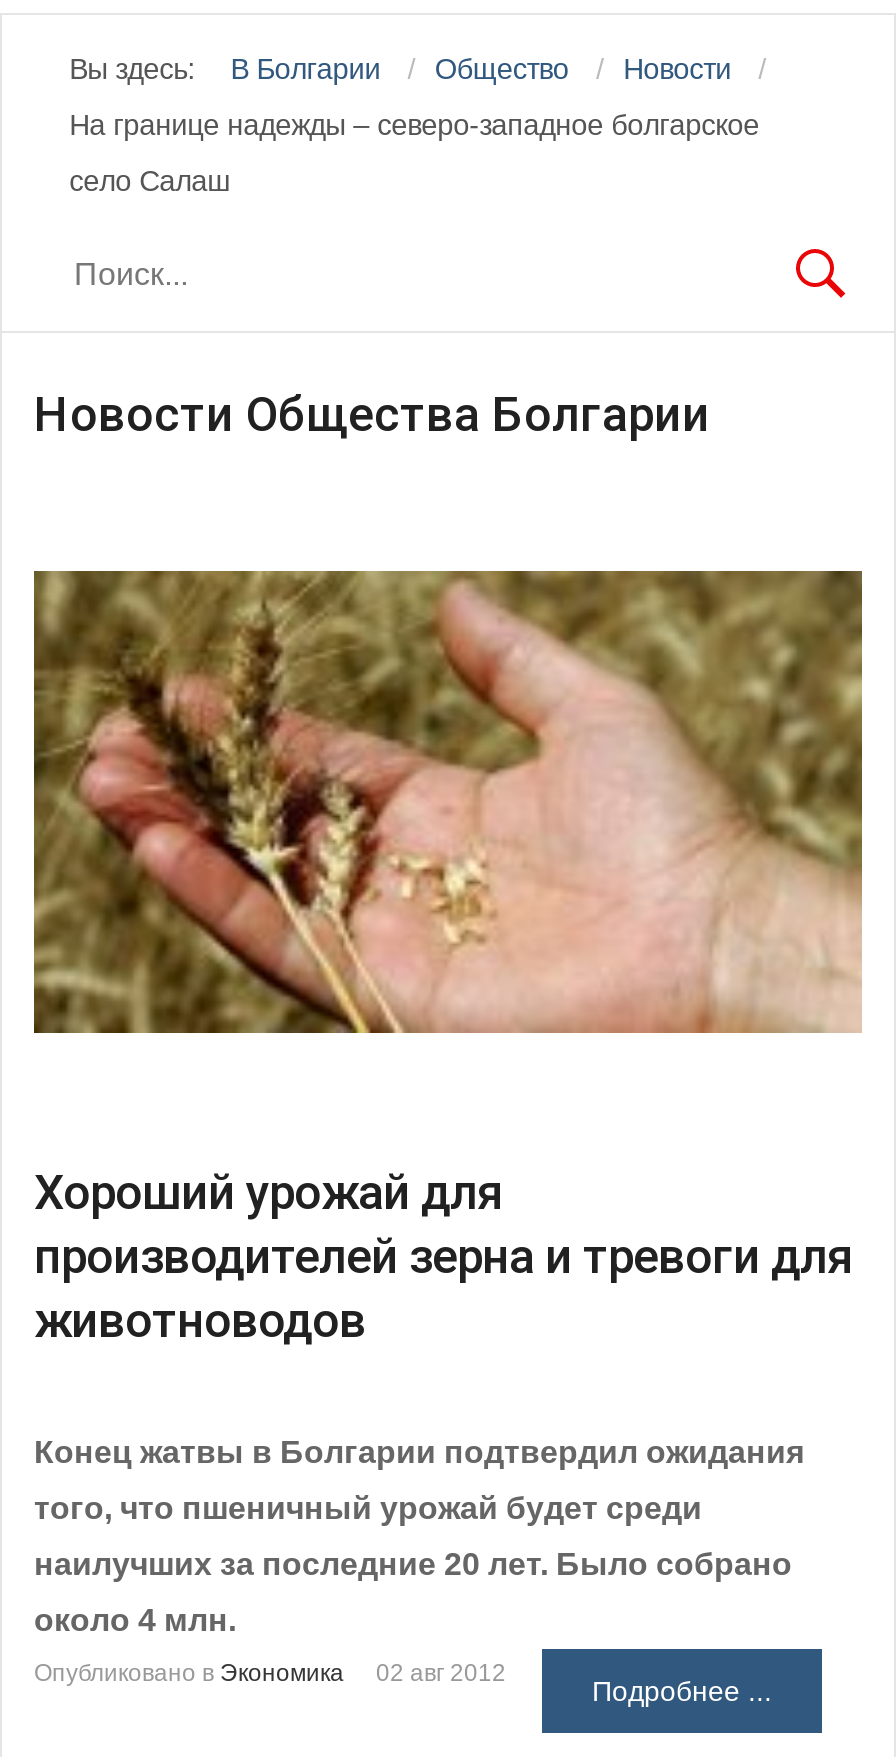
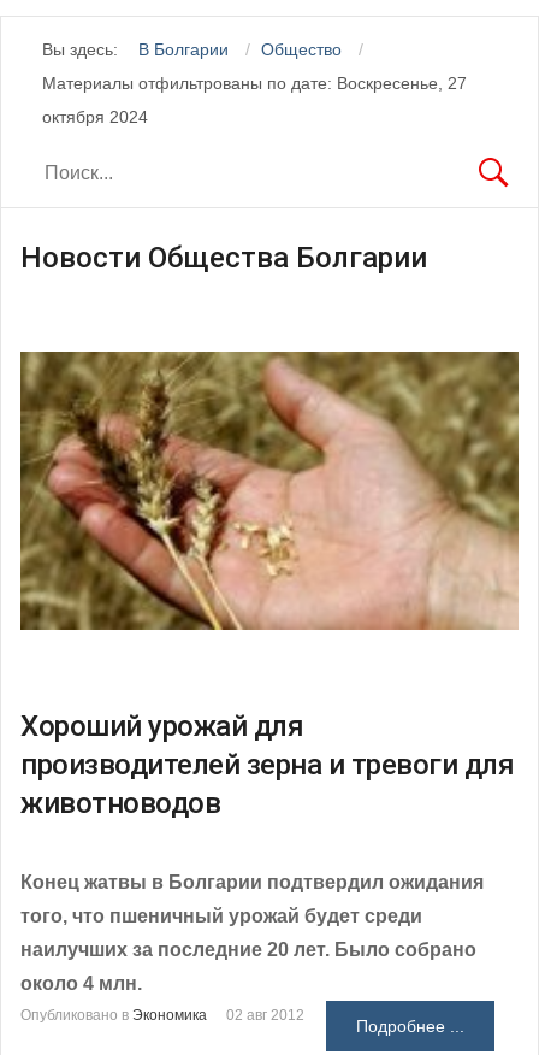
[69,53,759,197] Новости | На границе надежды – северо-западное болгарское | село Салаш -> [42,73,466,126] Материалы отфильтрованы по дате: Воскресенье, 27 | октября 2024

